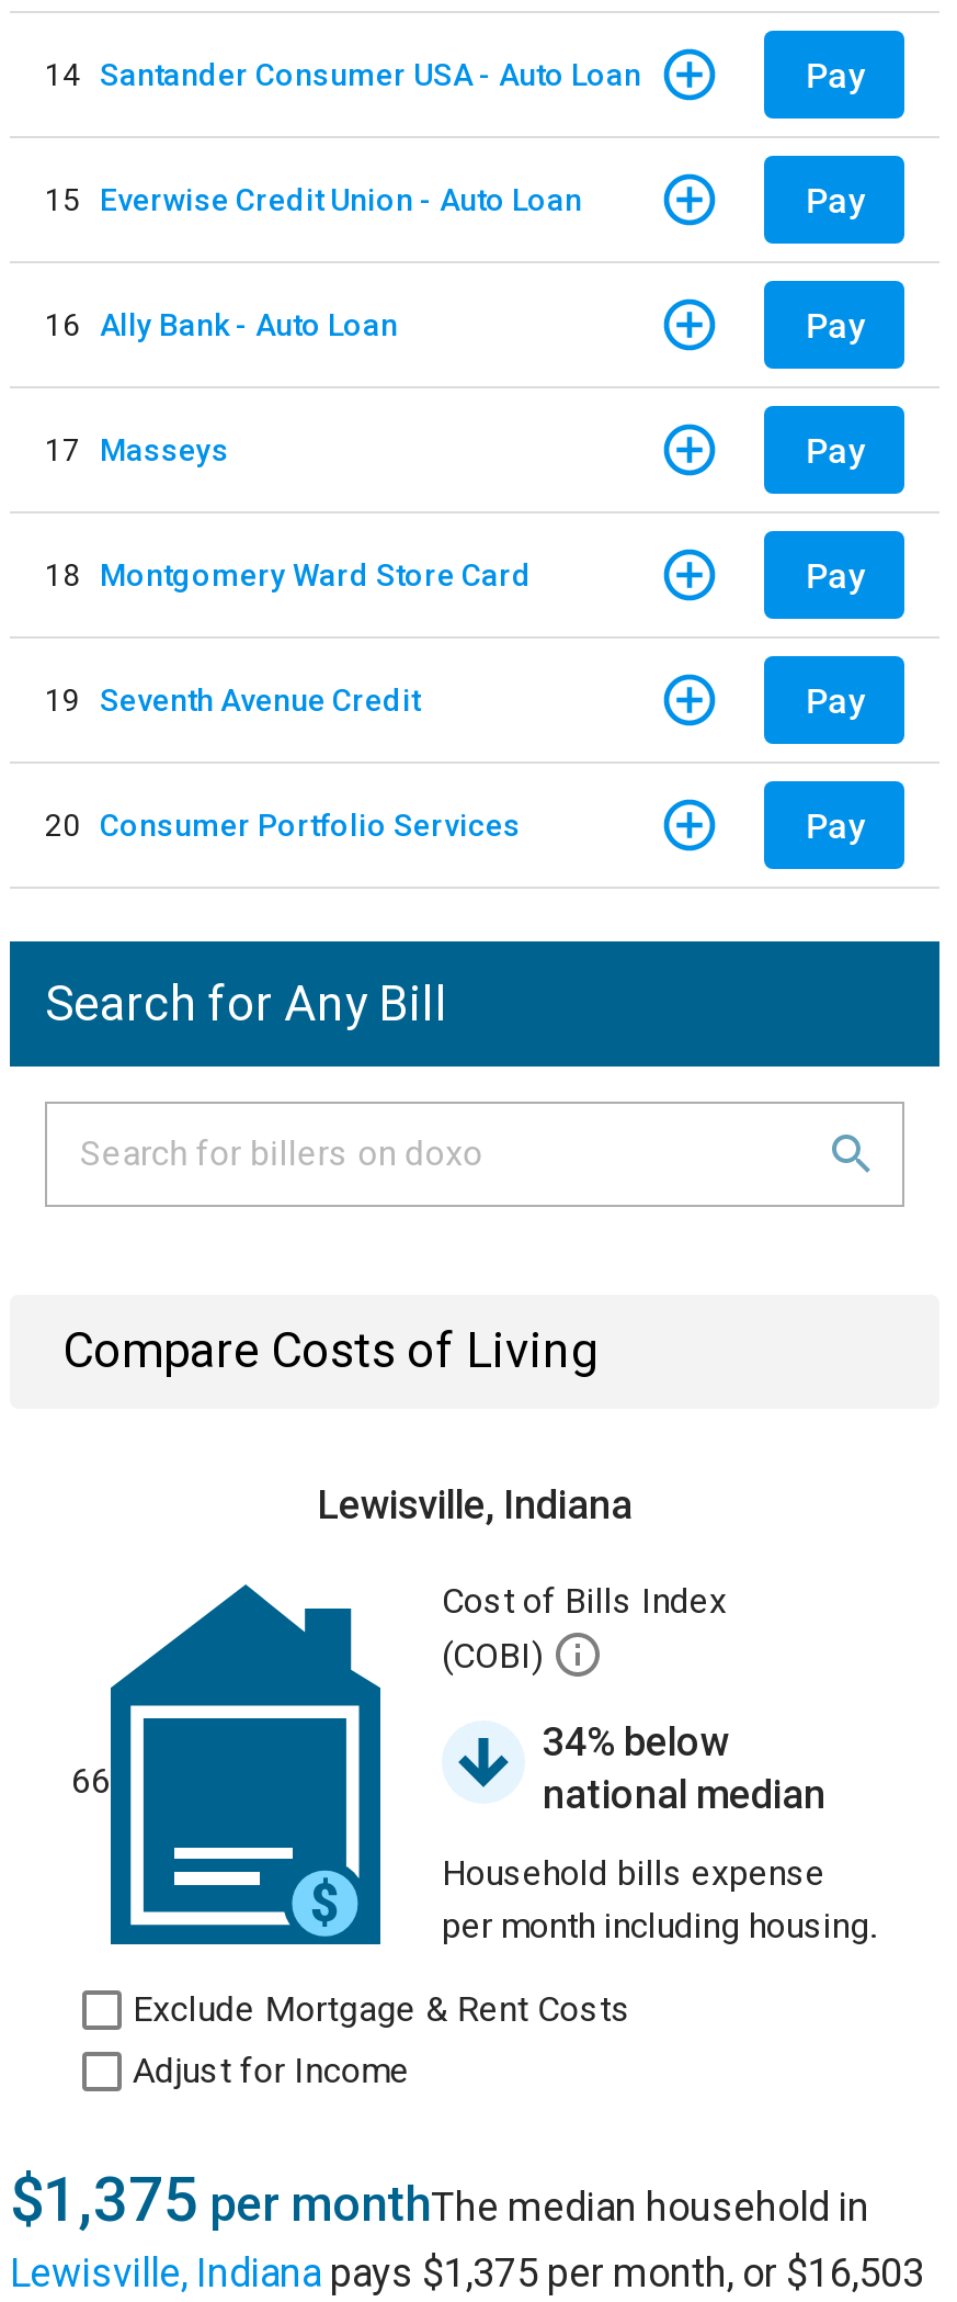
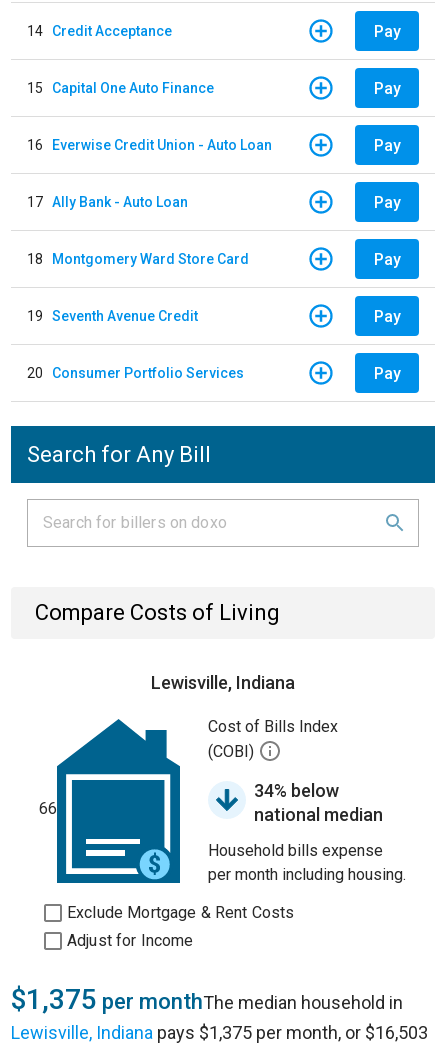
[45,56,641,91] 14 Santander Consumer USA - Auto Loan -> [27,22,172,38] 14 Credit Acceptance
[45,181,582,216] 15 Everwise Credit Union - Auto Loan -> [27,79,214,95] 15 Capital One Auto Finance
[45,306,398,341] 16 Ally Bank - Auto Loan -> [27,136,272,152] 16 Everwise Credit Union - Auto Loan
[45,431,229,466] 17 Masseys -> [27,193,188,209] 17 Ally Bank - Auto Loan

